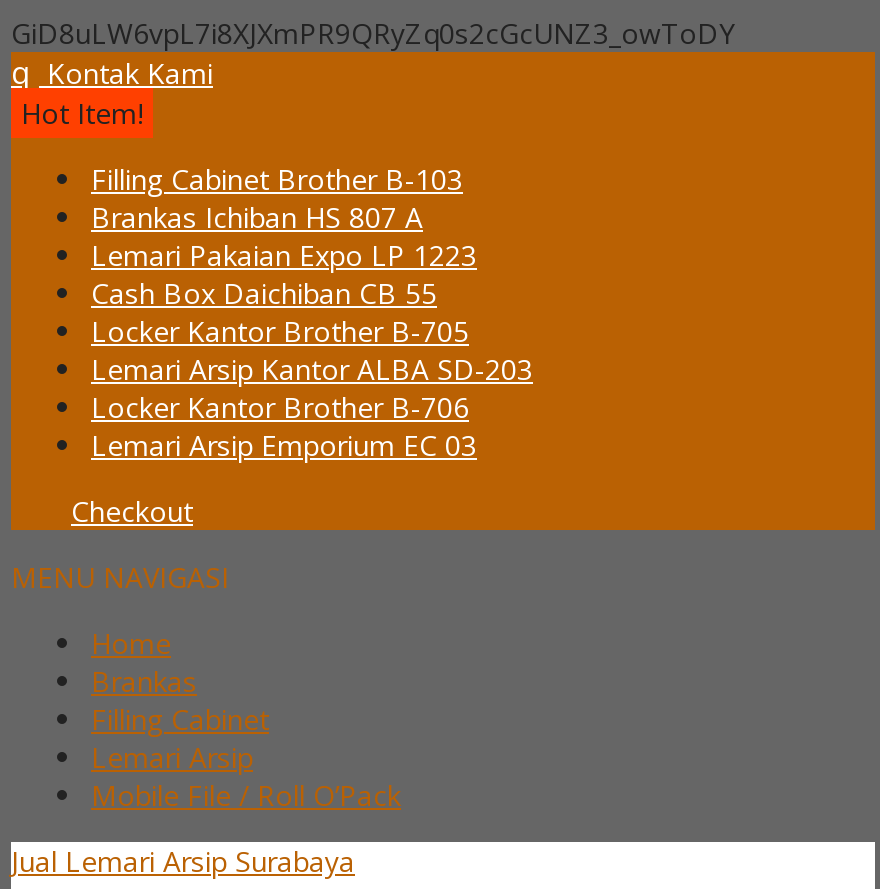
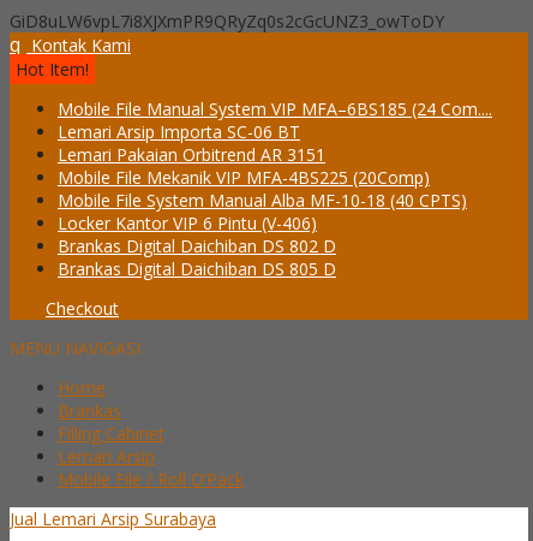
[91,160,533,464] Filling Cabinet Brother B-103 | Brankas Ichiban HS 807 A | Lemari Pakaian Expo LP 1223 | Cash Box Daichiban CB 55 | Locker Kantor Brother B-705 | Lemari Arsip Kantor ALBA SD-203 | Locker Kantor Brother B-706 | Lemari Arsip Emporium EC 03 -> [58,97,492,280] Mobile File Manual System VIP MFA–6BS185 (24 Com.... | Lemari Arsip Importa SC-06 BT | Lemari Pakaian Orbitrend AR 3151 | Mobile File Mekanik VIP MFA-4BS225 (20Comp) | Mobile File System Manual Alba MF-10-18 (40 CPTS) | Locker Kantor VIP 6 Pintu (V-406) | Brankas Digital Daichiban DS 802 D | Brankas Digital Daichiban DS 805 D

